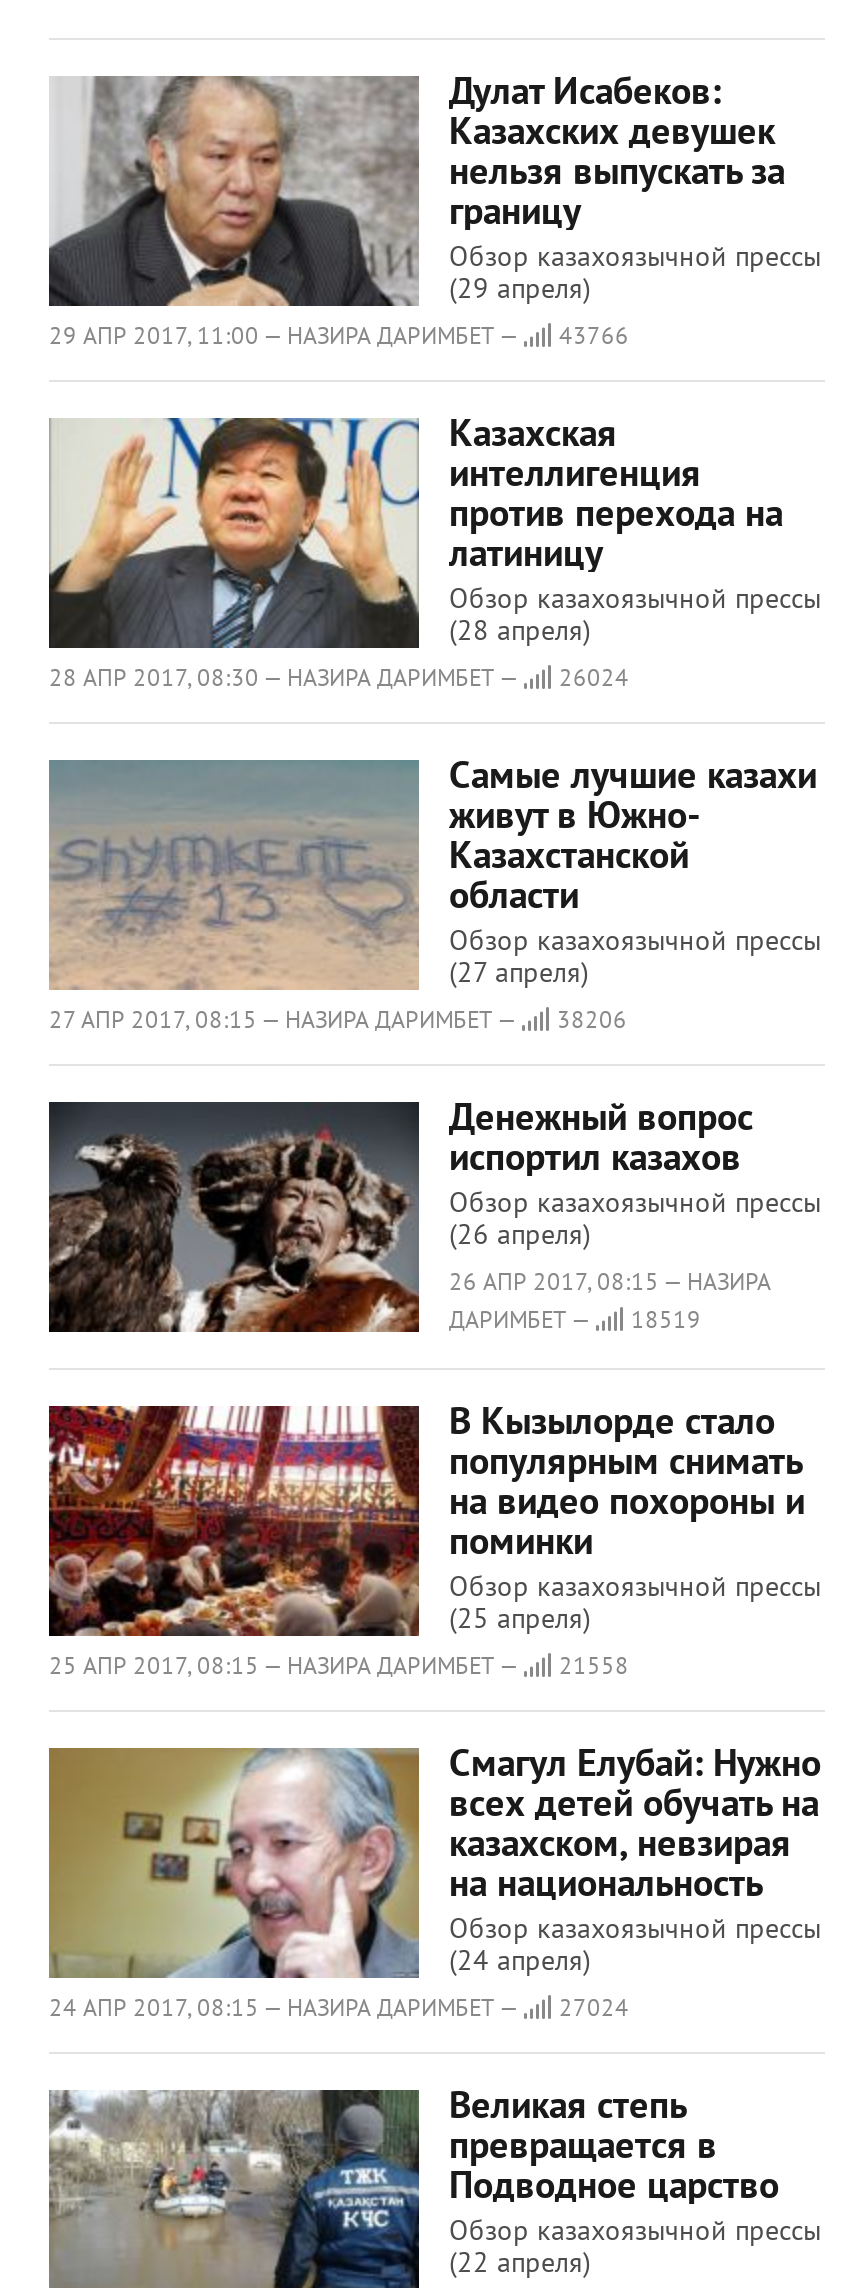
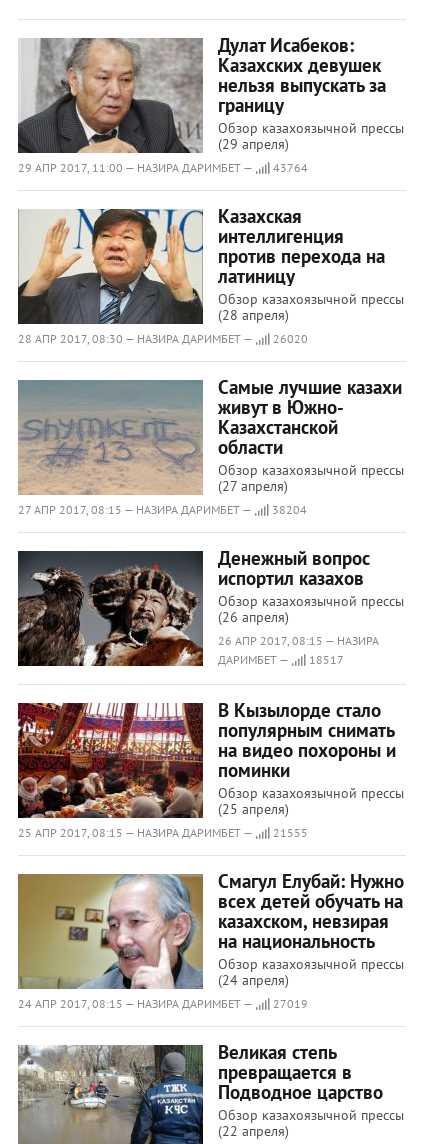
[49,320,629,350] 29 АПР 2017, 11:00 — НАЗИРА ДАРИМБЕТ — 43766 -> [18,160,308,175] 29 АПР 2017, 11:00 — НАЗИРА ДАРИМБЕТ — 43764
[553,662,629,692] 26024 -> [270,331,308,346] 26020
[49,1004,627,1034] 27 АПР 2017, 08:15 — НАЗИРА ДАРИМБЕТ — 38206 -> [18,502,307,517] 27 АПР 2017, 08:15 — НАЗИРА ДАРИМБЕТ — 38204
[449,1304,701,1334] ДАРИМБЕТ — 18519 -> [218,652,344,667] ДАРИМБЕТ — 18517
[49,1650,629,1680] 25 АПР 2017, 08:15 — НАЗИРА ДАРИМБЕТ — 21558 -> [18,825,308,840] 25 АПР 2017, 08:15 — НАЗИРА ДАРИМБЕТ — 21555
[49,1992,629,2022] 24 АПР 2017, 08:15 — НАЗИРА ДАРИМБЕТ — 27024 -> [18,996,308,1011] 24 АПР 2017, 08:15 — НАЗИРА ДАРИМБЕТ — 27019

